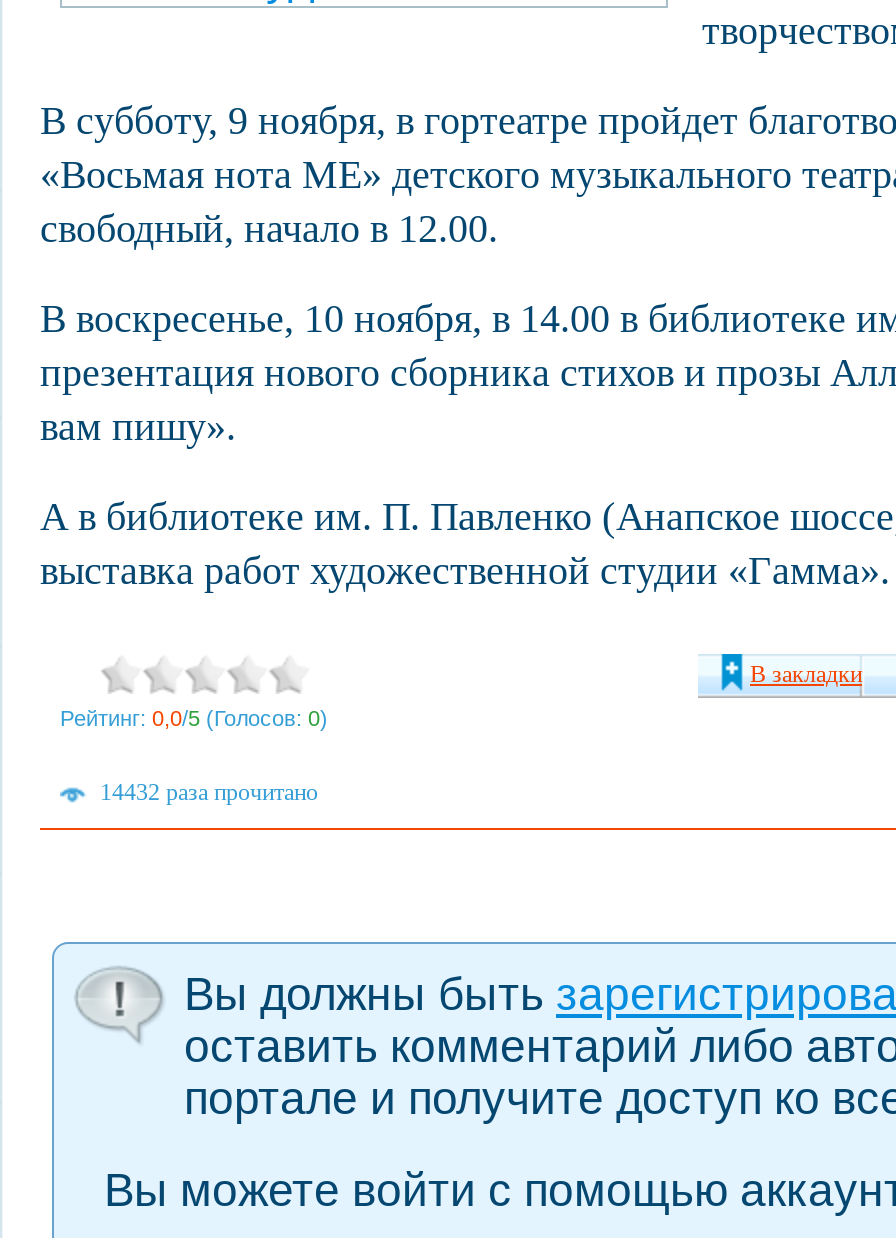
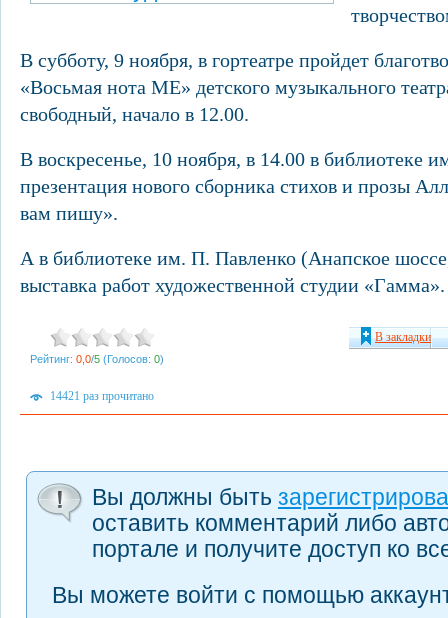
[100,778,318,806] 14432 раза прочитано -> [50,389,154,403] 14421 раз прочитано

